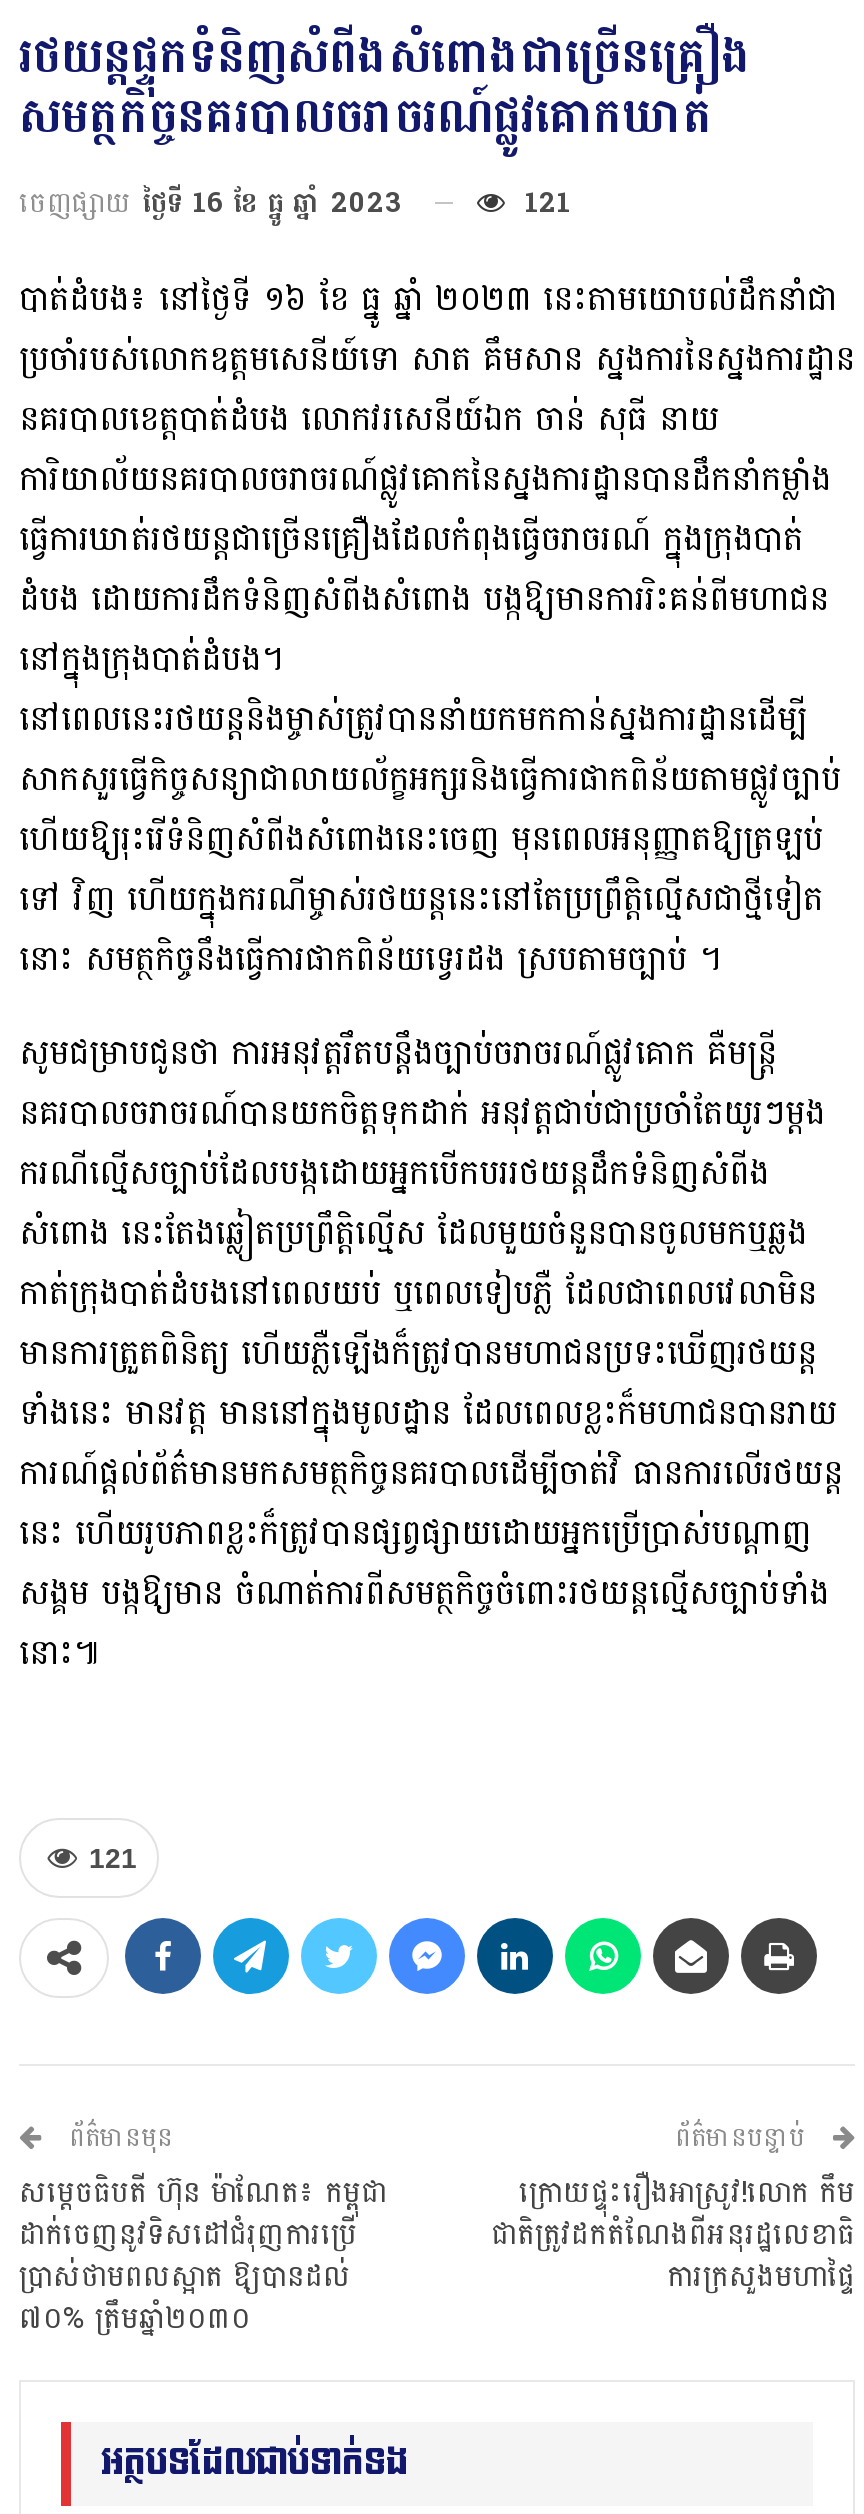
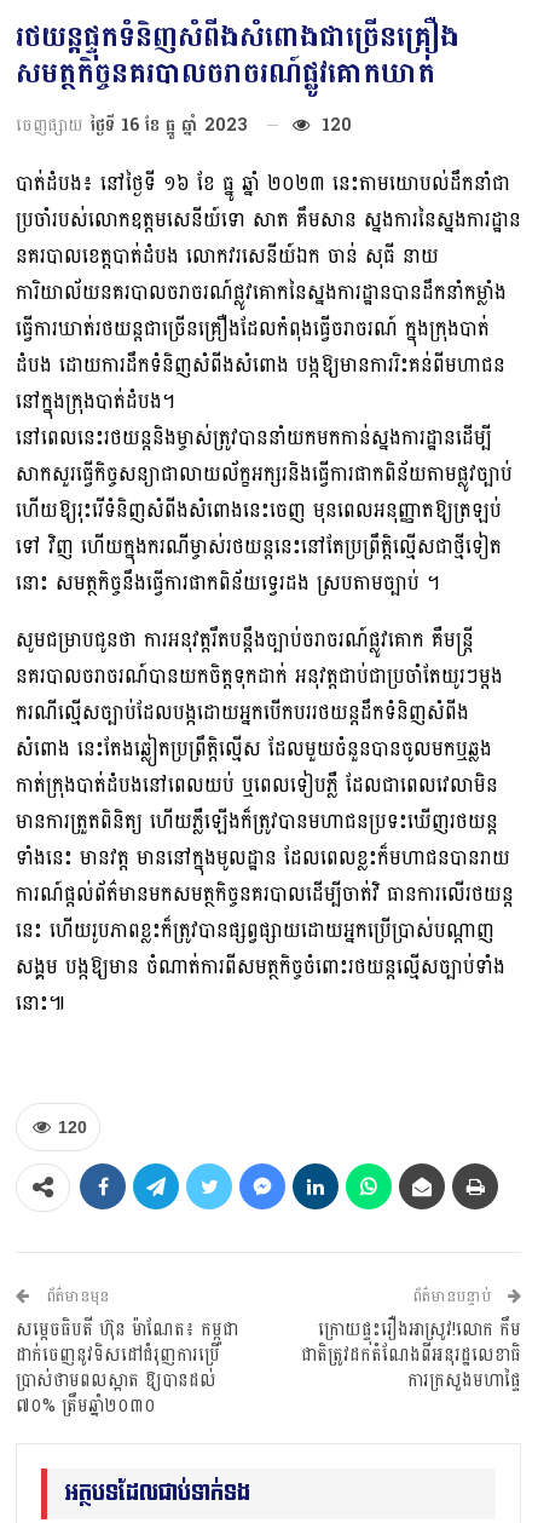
[525,177,571,227] 121 -> [322,110,352,140] 120
[89,1841,137,1873] 121 -> [58,1117,87,1136] 120

